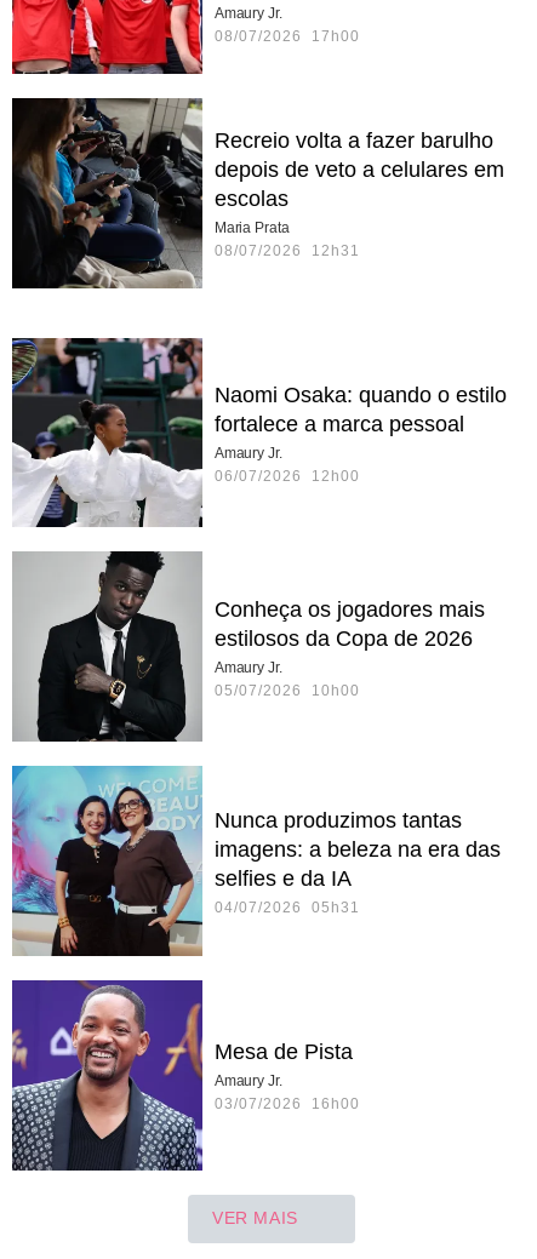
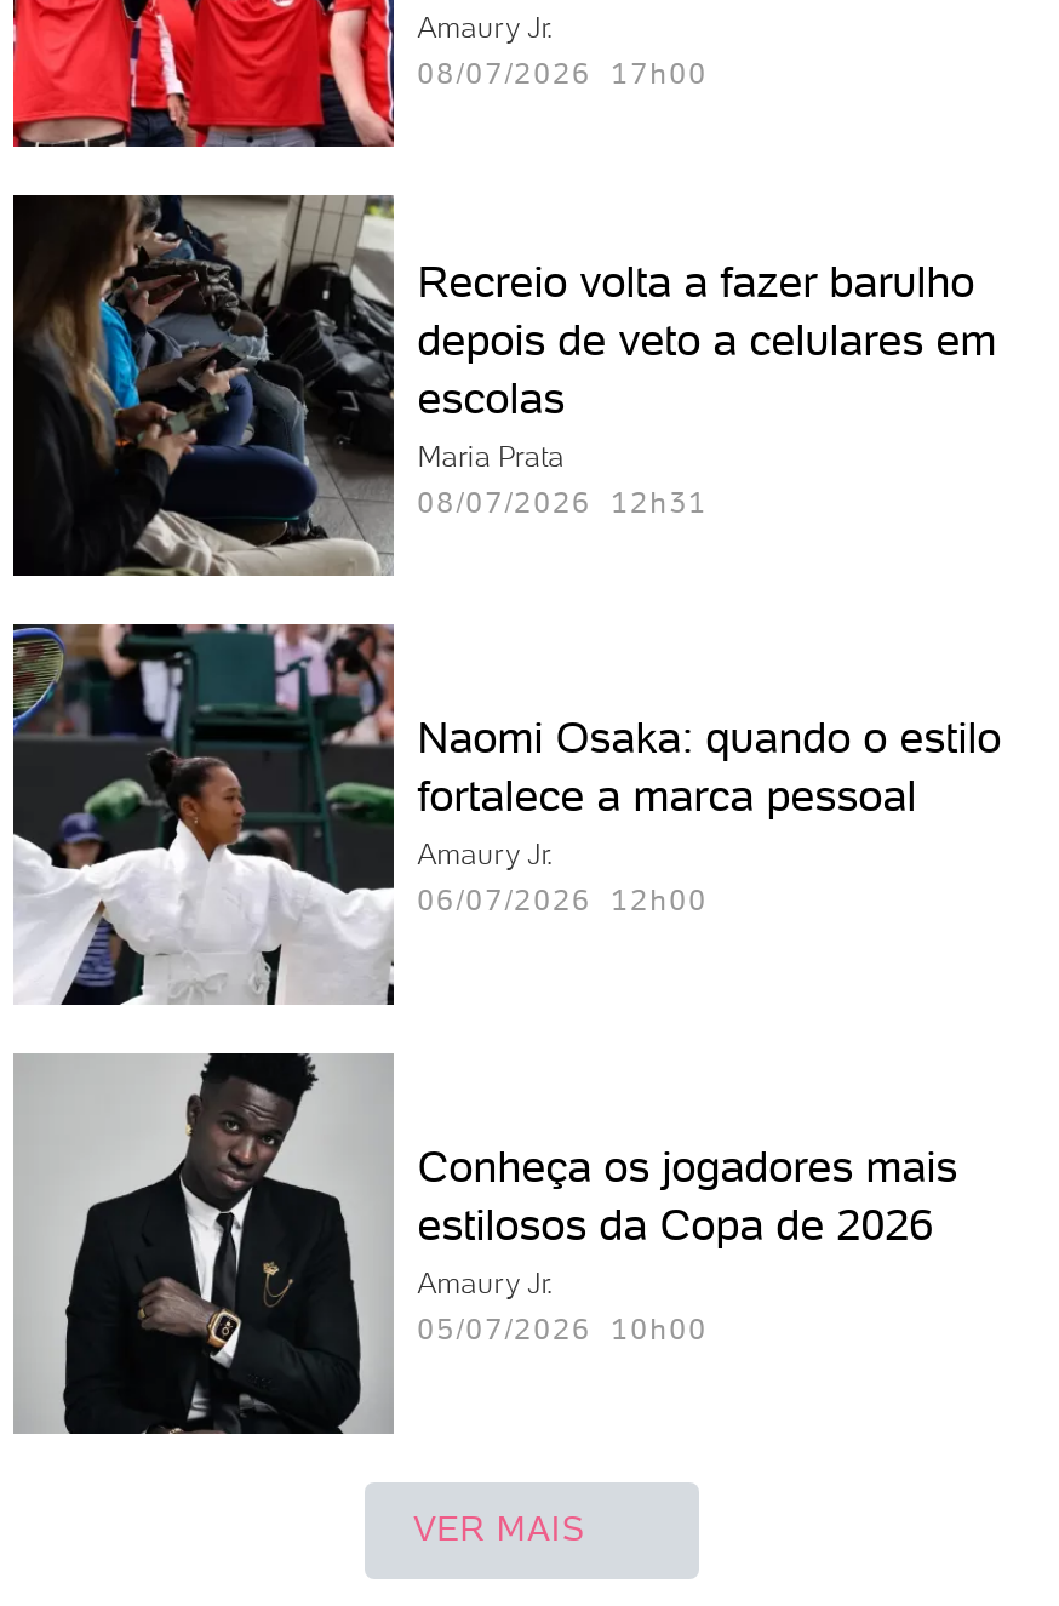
[11,765,500,957] [image] | Nunca produzimos tantas | imagens: a beleza na era das | selfies e da IA | 04/07/2026 05h31 -> none
[12,979,360,1172] [image] | Mesa de Pista | Amaury Jr. | 03/07/2026 16h00 -> none

